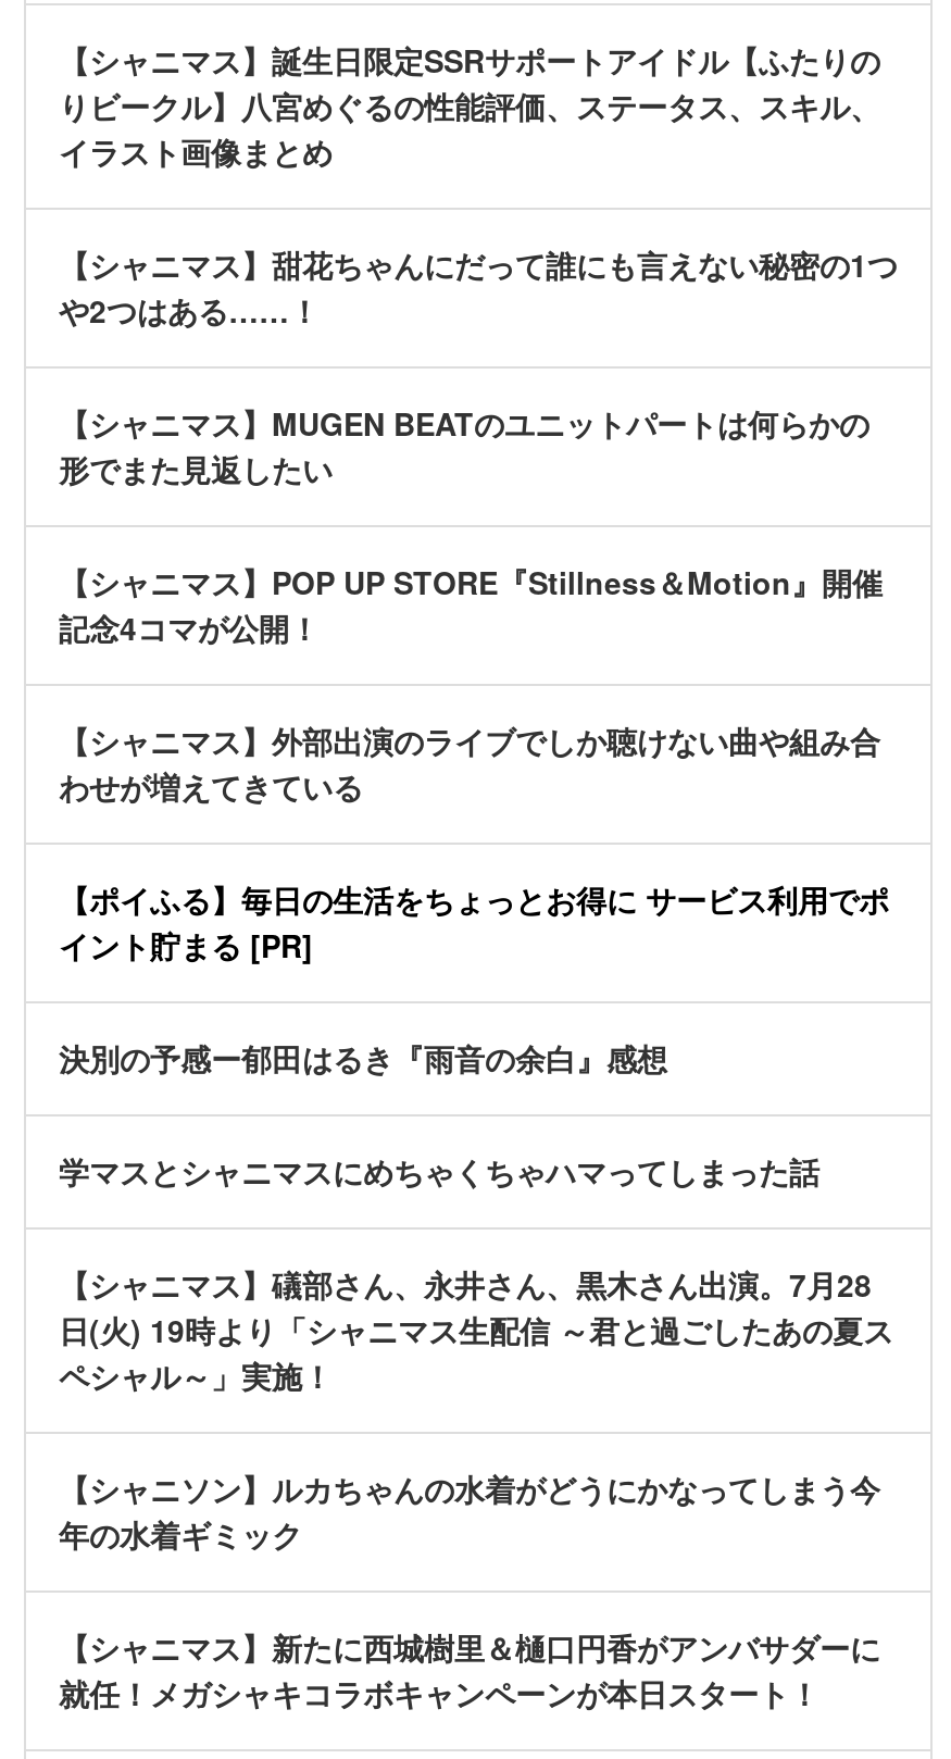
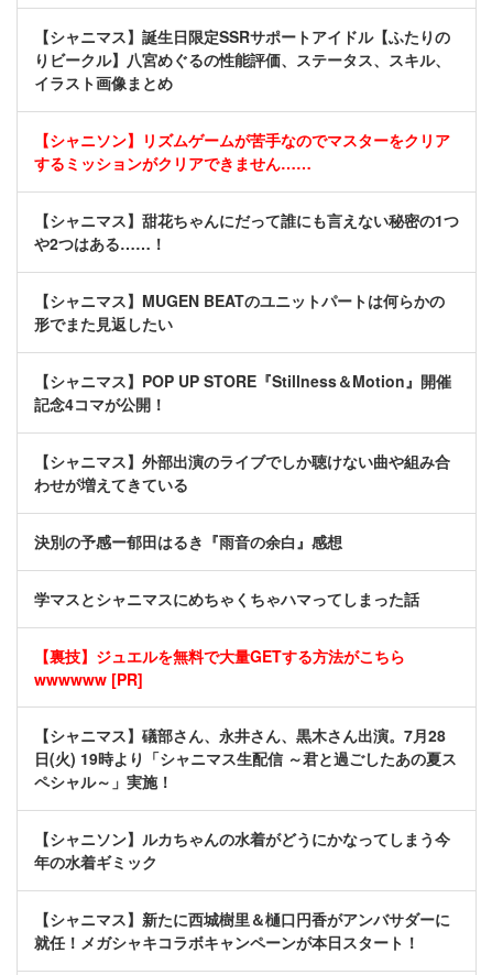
none -> [34,129,450,174] 【シャニソン】リズムゲームが苦手なのでマスターをクリア | するミッションがクリアできません……
[59,878,889,967] 【ポイふる】毎日の生活をちょっとお得に サービス利用でポ | イント貯まる [PR] -> none
none -> [34,645,405,690] 【裏技】ジュエルを無料で大量GETする方法がこちら | wwwwww [PR]

